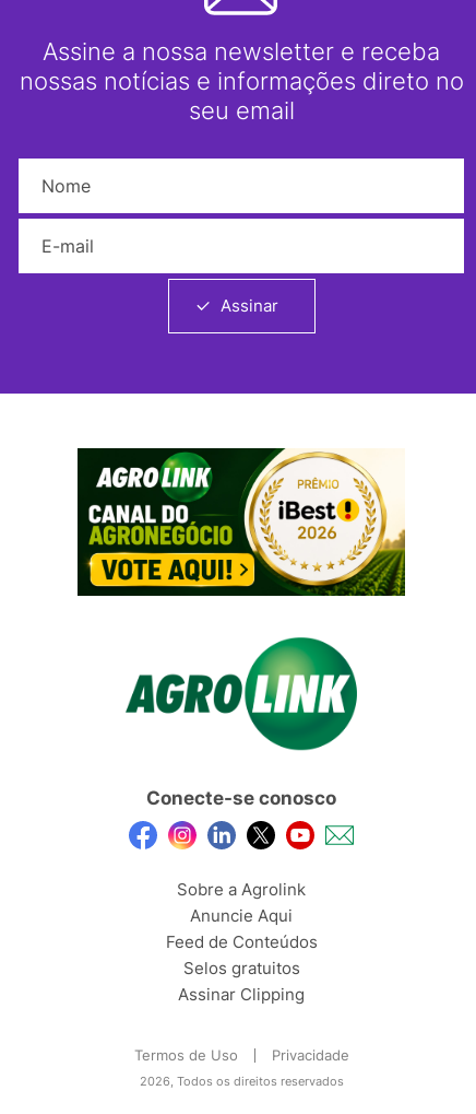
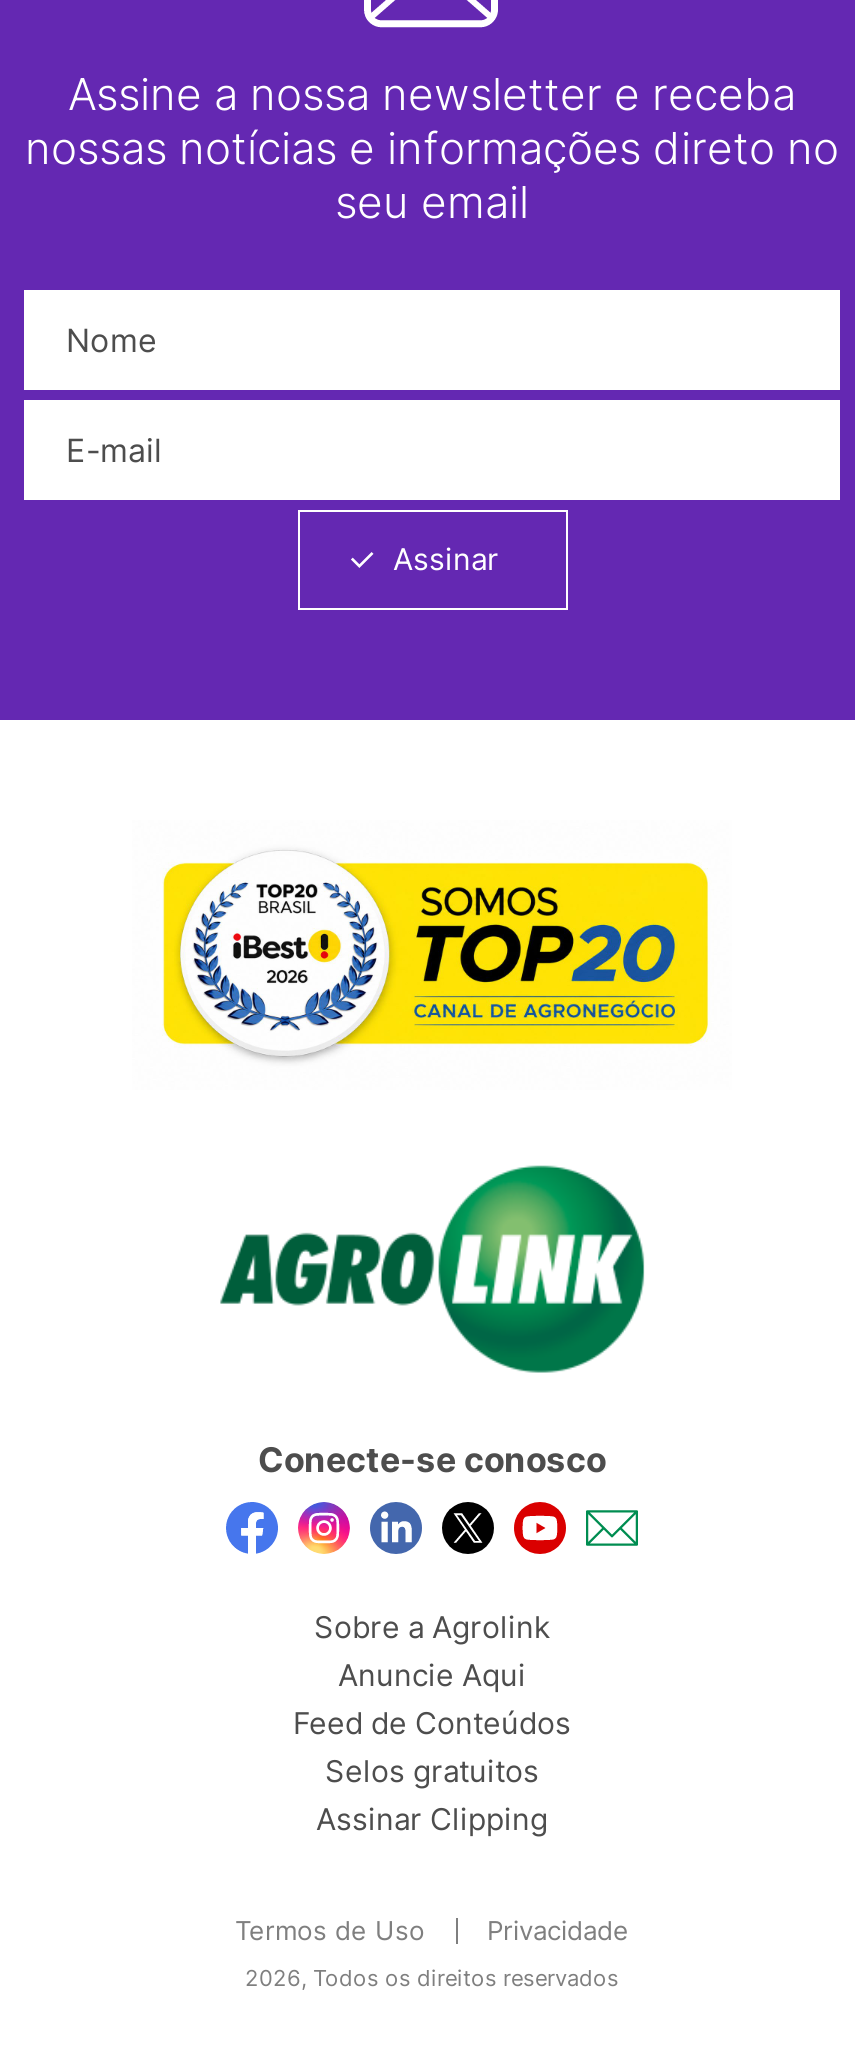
[76,447,406,597] [image] -> [132,820,732,1090] [image]

